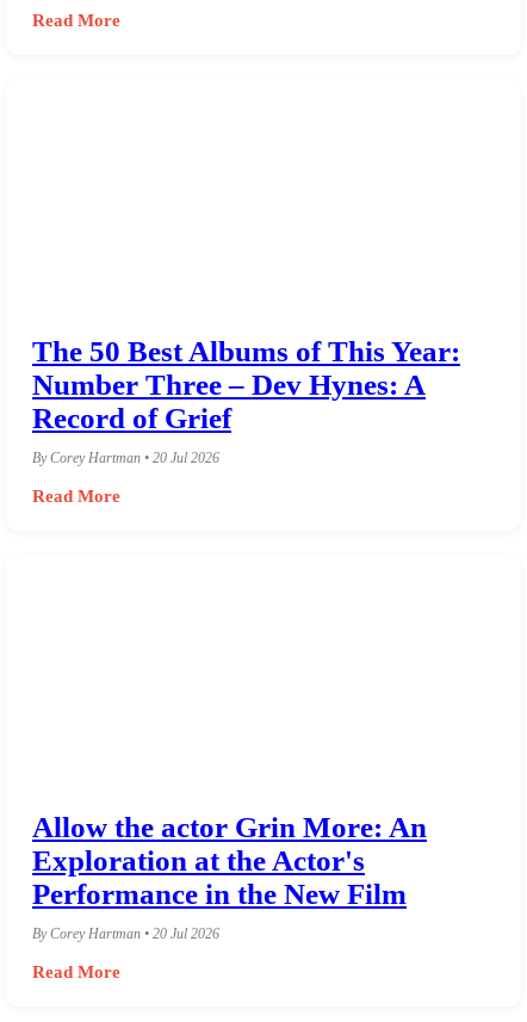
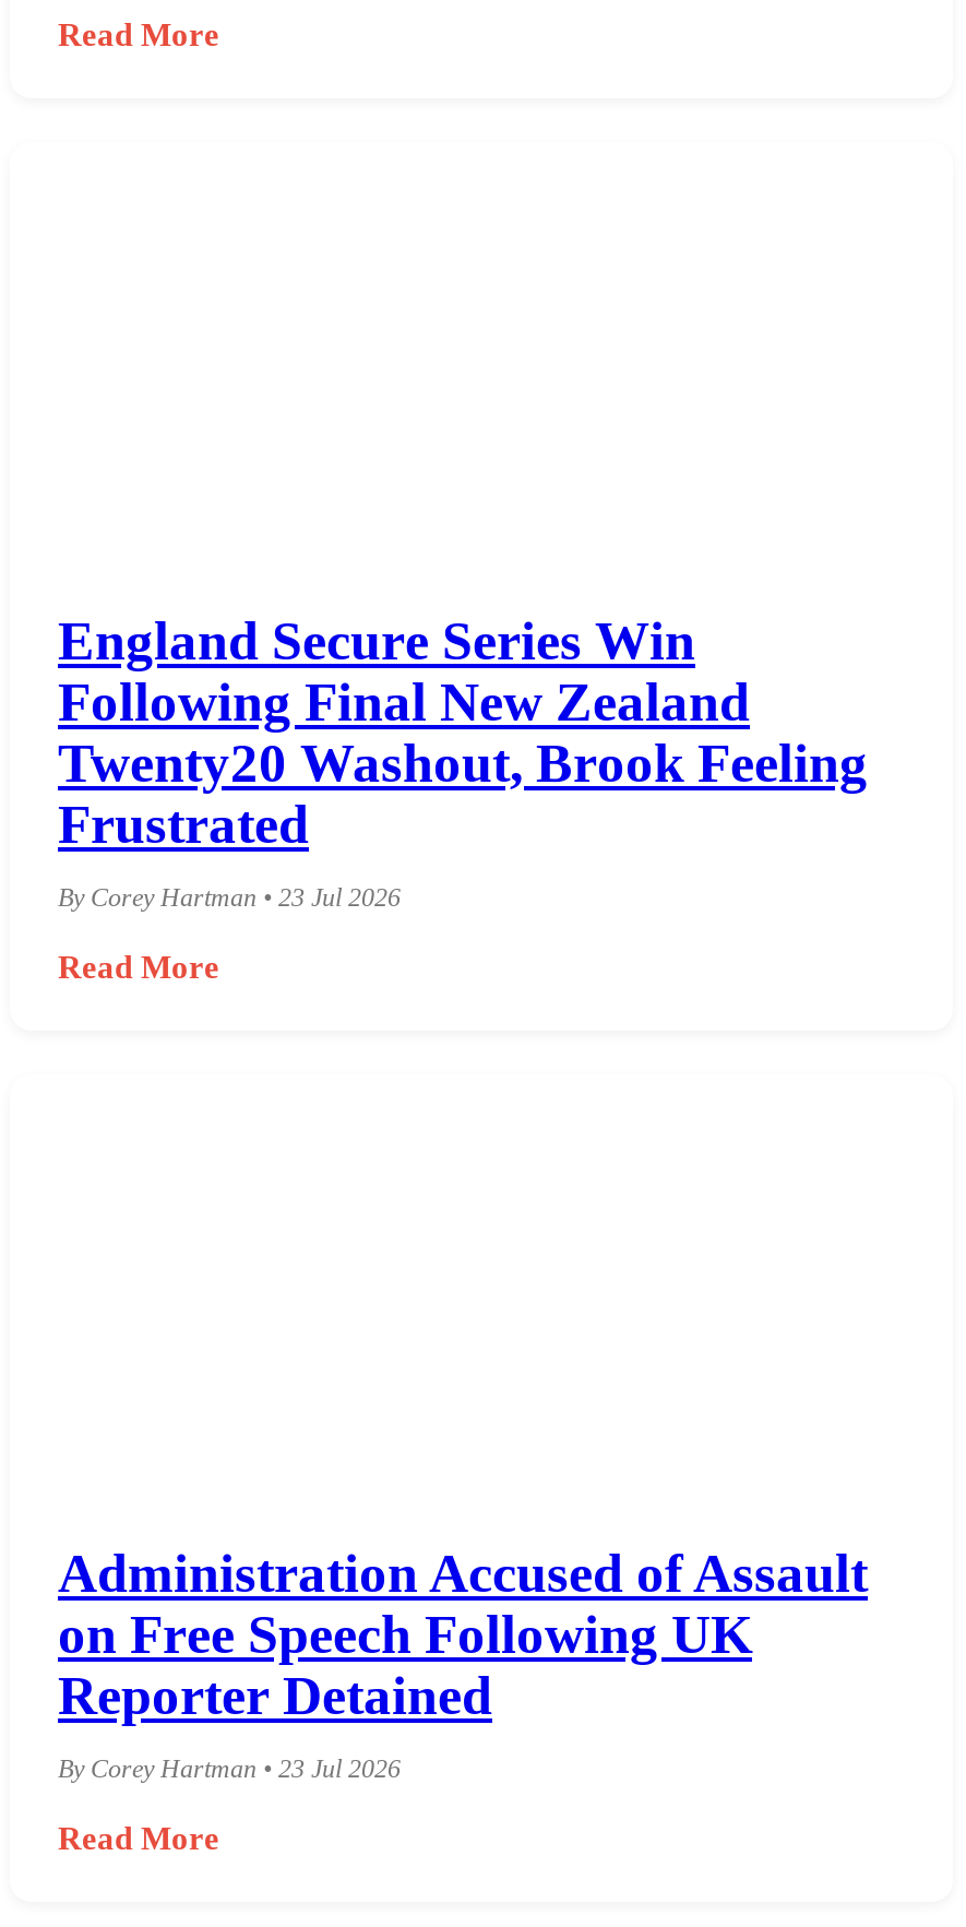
[32,335,460,434] The 50 Best Albums of This Year: | Number Three – Dev Hynes: A | Record of Grief -> [58,611,868,853] England Secure Series Win | Following Final New Zealand | Twenty20 Washout, Brook Feeling | Frustrated
[32,449,219,466] By Corey Hartman • 20 Jul 2026 -> [58,882,401,912] By Corey Hartman • 23 Jul 2026
[32,811,427,910] Allow the actor Grin More: An | Exploration at the Actor's | Performance in the New Film -> [58,1543,868,1724] Administration Accused of Assault | on Free Speech Following UK | Reporter Detained
[32,925,219,942] By Corey Hartman • 20 Jul 2026 -> [58,1753,401,1783] By Corey Hartman • 23 Jul 2026

